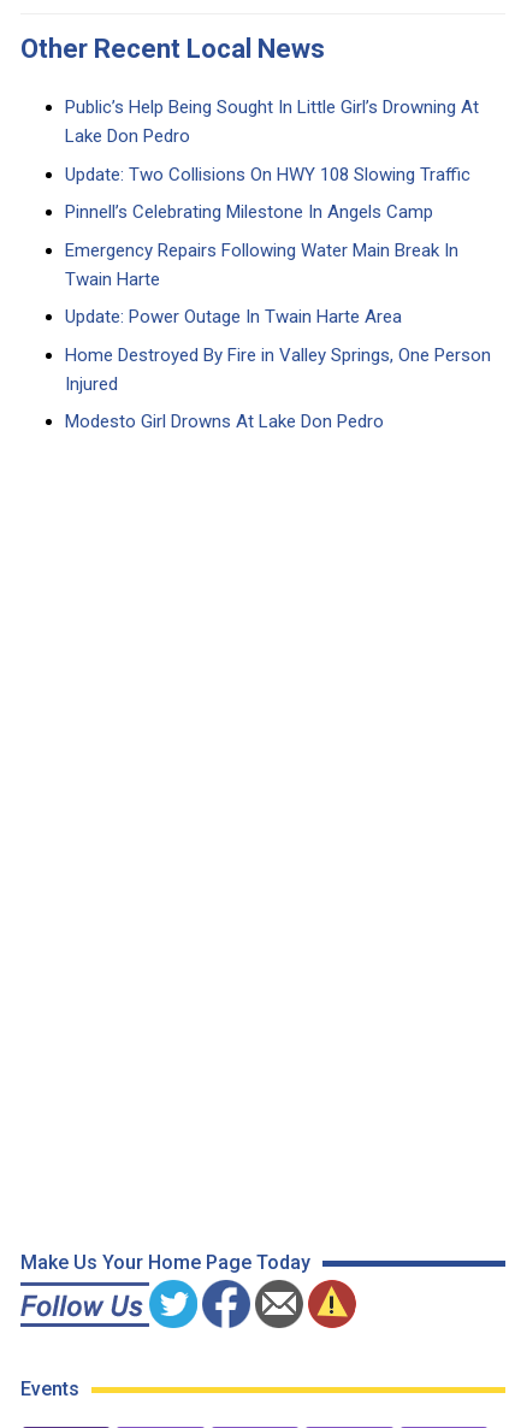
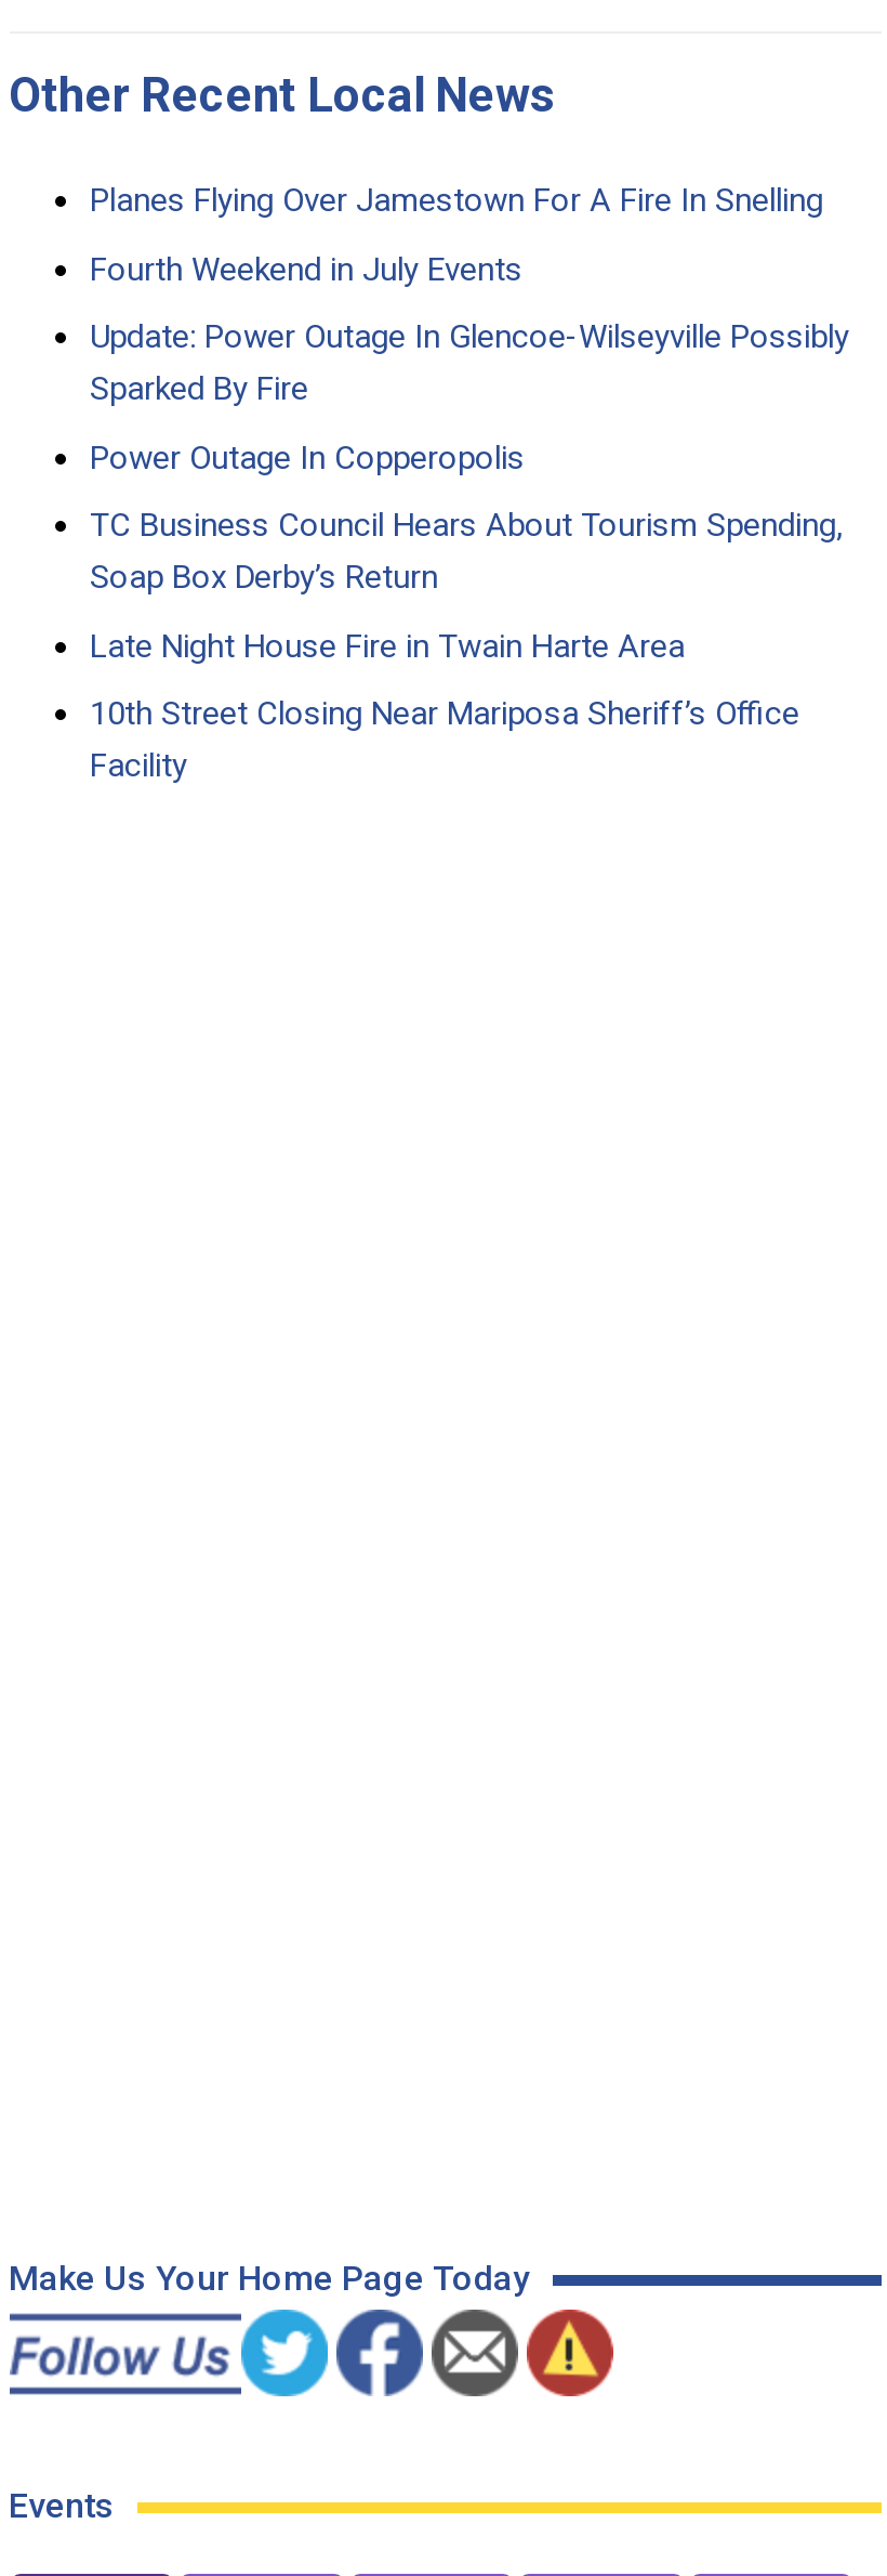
[65,97,479,147] Public’s Help Being Sought In Little Girl’s Drowning At | Lake Don Pedro -> [90,182,823,221] Planes Flying Over Jamestown For A Fire In Snelling
[65,164,470,185] Update: Two Collisions On HWY 108 Slowing Traffic -> [90,250,522,289] Fourth Weekend in July Events
[65,202,433,223] Pinnell’s Celebrating Milestone In Angels Camp -> [90,318,849,409] Update: Power Outage In Glencoe-Wilseyville Possibly | Sparked By Fire
[65,240,458,290] Emergency Repairs Following Water Main Break In | Twain Harte -> [90,439,525,478] Power Outage In Copperopolis
[65,306,402,328] Update: Power Outage In Twain Harte Area -> [90,507,843,598] TC Business Council Hears About Tourism Spending, | Soap Box Derby’s Return
[65,344,491,395] Home Destroyed By Fire in Valley Springs, One Person | Injured -> [90,627,685,666] Late Night House Fire in Twain Harte Area
[65,411,384,433] Modesto Girl Drowns At Lake Don Pedro -> [90,695,799,786] 10th Street Closing Near Mariposa Sheriff’s Office | Facility

